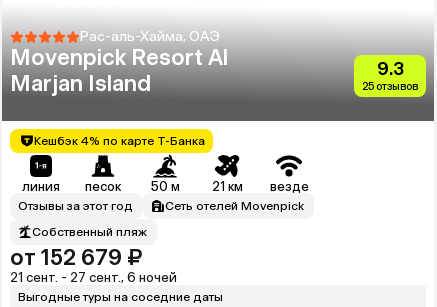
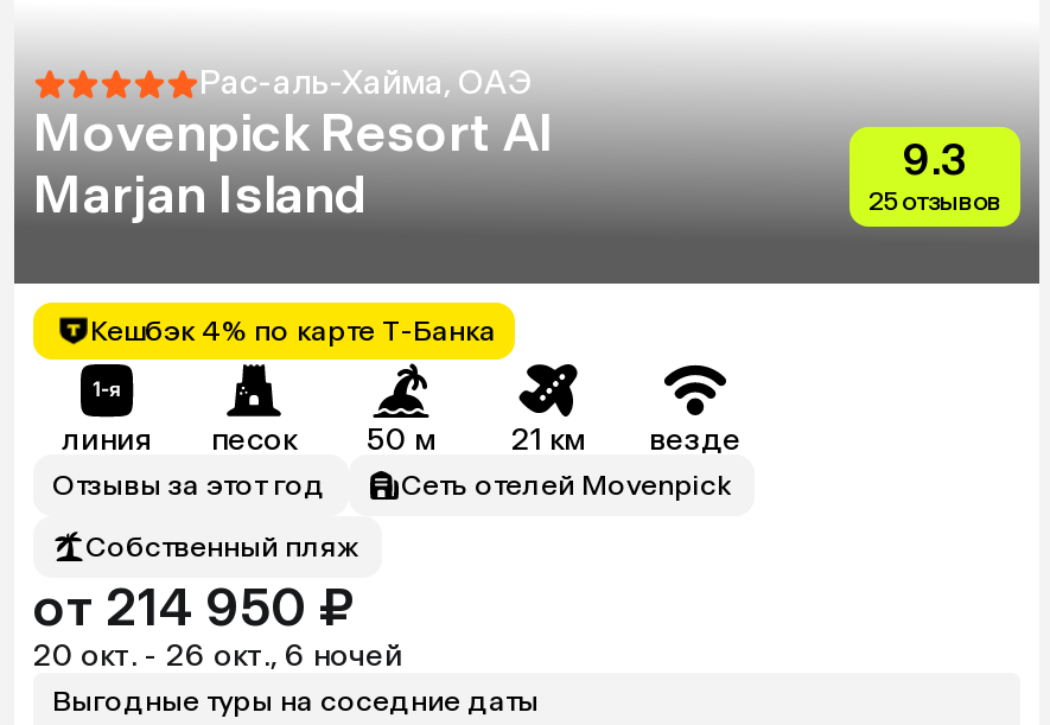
[10,244,142,271] от 152 679 ₽ -> [33,575,354,640] от 214 950 ₽
[10,270,177,285] 21 сент. - 27 сент., 6 ночей -> [33,637,403,673] 20 окт. - 26 окт., 6 ночей

